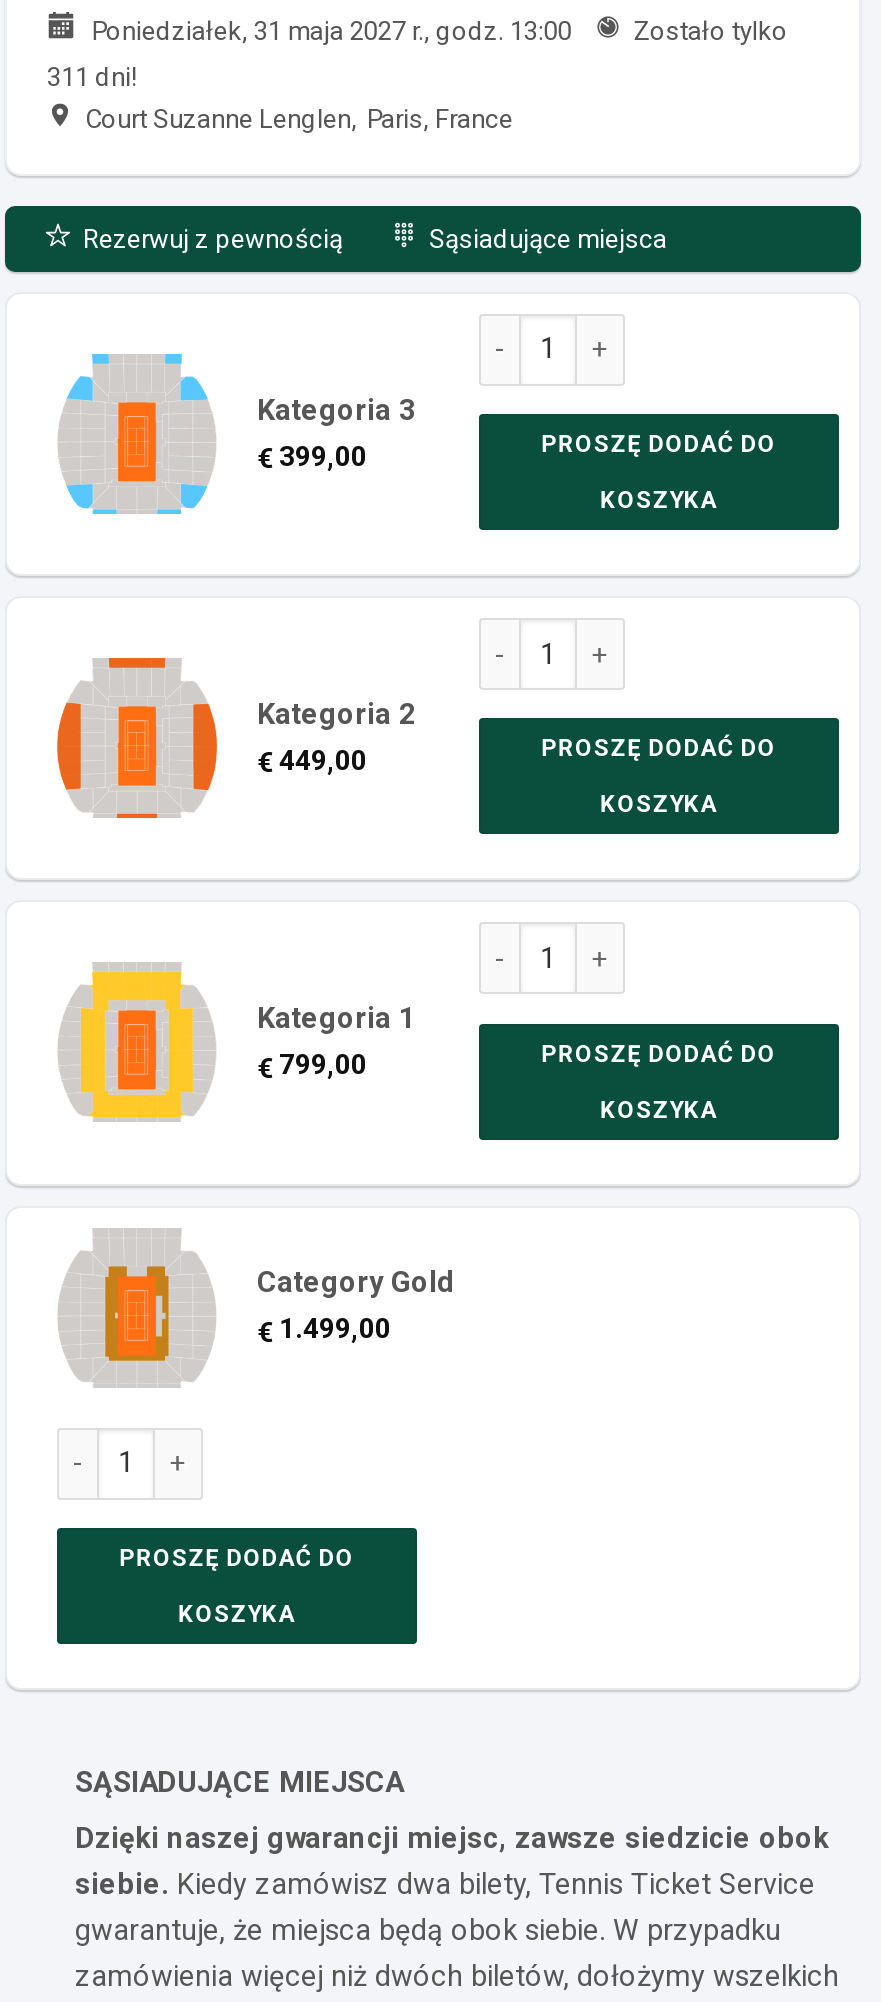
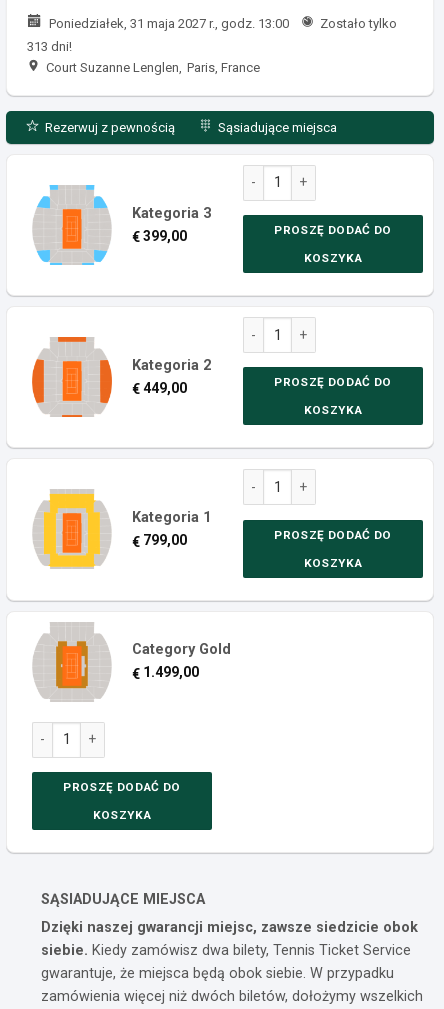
[47,62,137,92] 311 dni! -> [27,39,72,54] 313 dni!

